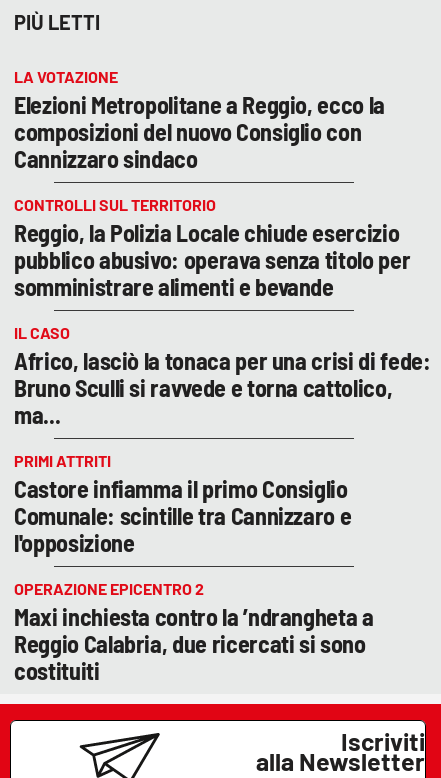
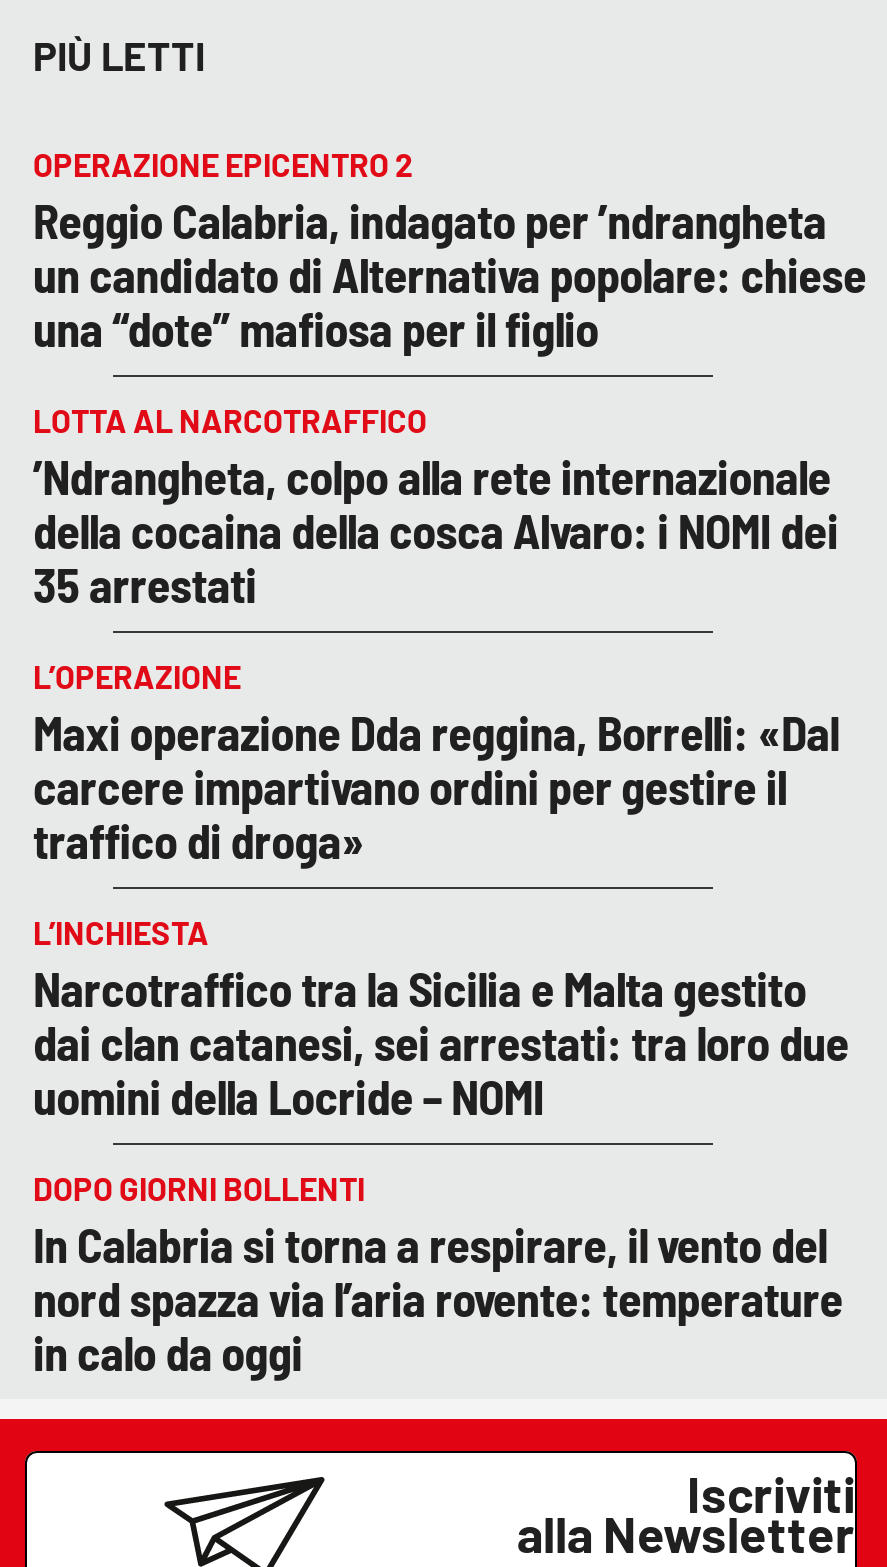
[14,67,431,557] LA VOTAZIONE | Elezioni Metropolitane a Reggio, ecco la | composizioni del nuovo Consiglio con | Cannizzaro sindaco | CONTROLLI SUL TERRITORIO | Reggio, la Polizia Locale chiude esercizio | pubblico abusivo: operava senza titolo per | somministrare alimenti e bevande | IL CASO | Africo, lasciò la tonaca per una crisi di fede: | Bruno Sculli si ravvede e torna cattolico, | ma... | PRIMI ATTRITI | Castore infiamma il primo Consiglio | Comunale: scintille tra Cannizzaro e | l'opposizione -> none
moved [14,579,204,598] -> [33,144,413,182]: OPERAZIONE EPICENTRO 2
[14,602,374,685] Maxi inchiesta contro la ’ndrangheta a | Reggio Calabria, due ricercati si sono | costituiti -> [33,190,866,1380] Reggio Calabria, indagato per ’ndrangheta | un candidato di Alternativa popolare: chiese | una “dote” mafiosa per il figlio | LOTTA AL NARCOTRAFFICO | ’Ndrangheta, colpo alla rete internazionale | della cocaina della cosca Alvaro: i NOMI dei | 35 arrestati | L’OPERAZIONE | Maxi operazione Dda reggina, Borrelli: «Dal | carcere impartivano ordini per gestire il | traffico di droga» | L’INCHIESTA | Narcotraffico tra la Sicilia e Malta gestito | dai clan catanesi, sei arrestati: tra loro due | uomini della Locride – NOMI | DOPO GIORNI BOLLENTI | In Calabria si torna a respirare, il vento del | nord spazza via l’aria rovente: temperature | in calo da oggi

